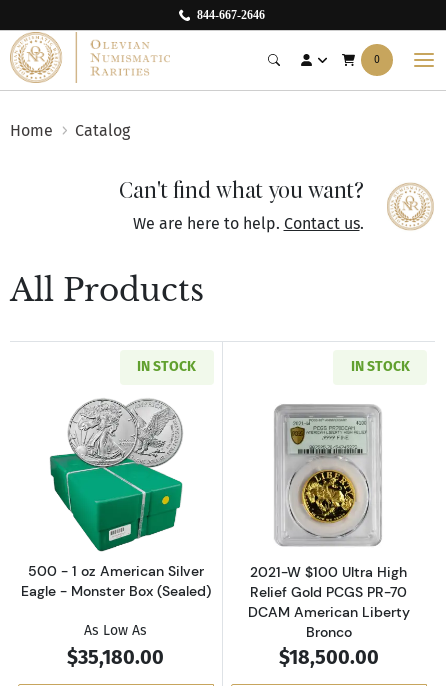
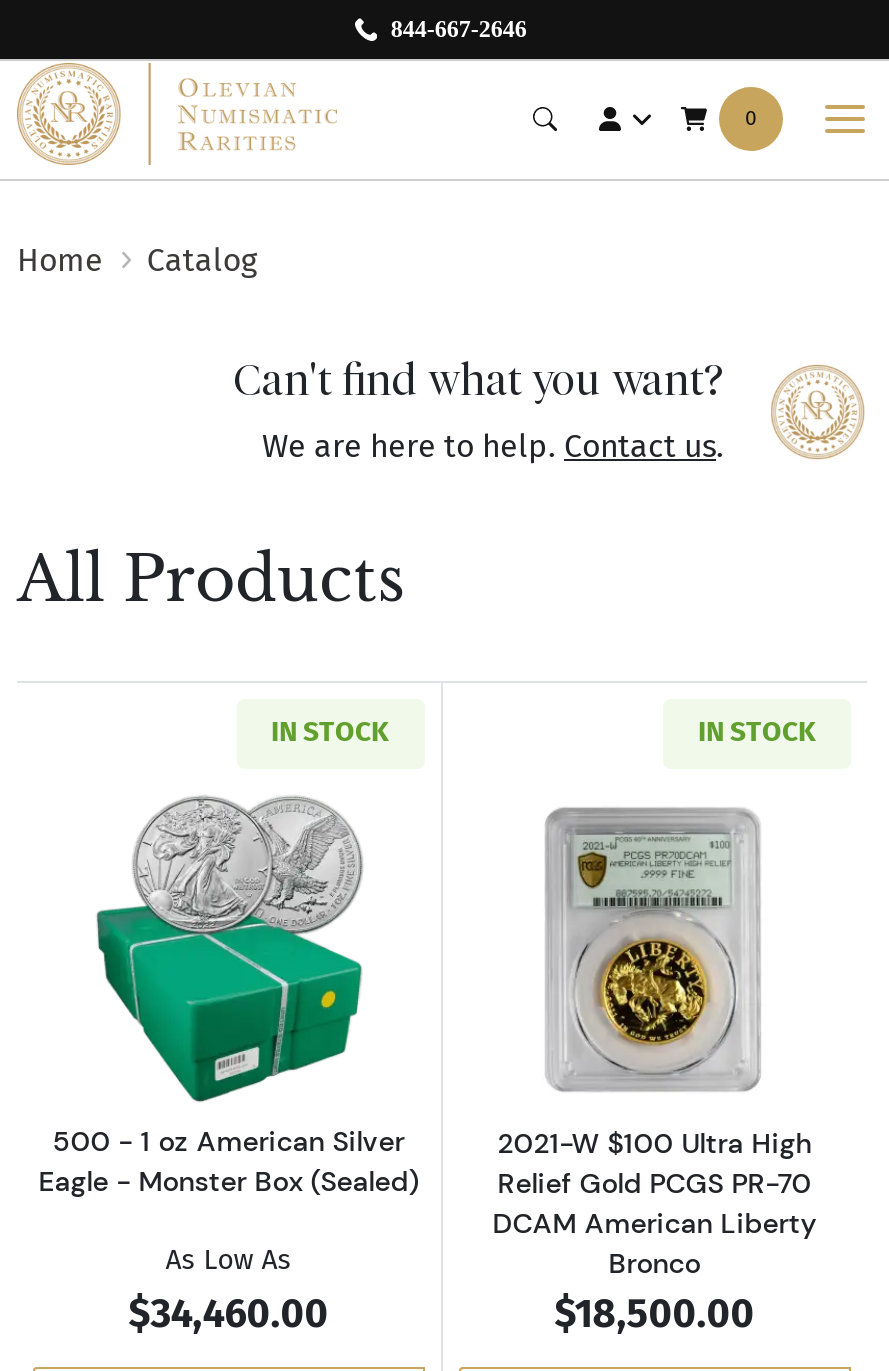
[67,645,164,669] $35,180.00 -> [129,1289,329,1337] $34,460.00

